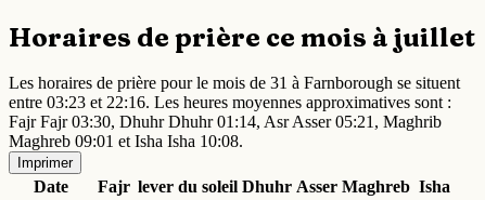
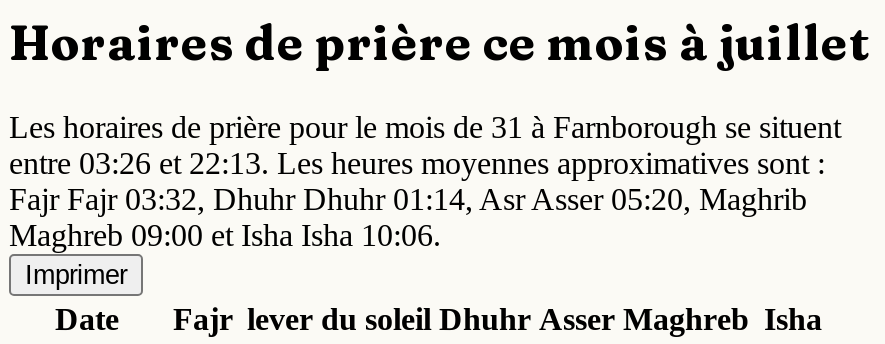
[9,93,451,112] entre 03:23 et 22:16. Les heures moyennes approximatives sont : -> [9,147,825,181] entre 03:26 et 22:13. Les heures moyennes approximatives sont :
[9,113,442,131] Fajr Fajr 03:30, Dhuhr Dhuhr 01:14, Asr Asser 05:21, Maghrib -> [9,183,807,217] Fajr Fajr 03:32, Dhuhr Dhuhr 01:14, Asr Asser 05:20, Maghrib
[9,132,243,151] Maghreb 09:01 et Isha Isha 10:08. -> [9,219,441,253] Maghreb 09:00 et Isha Isha 10:06.

